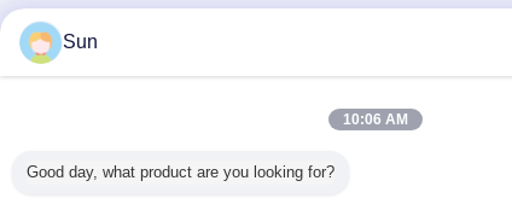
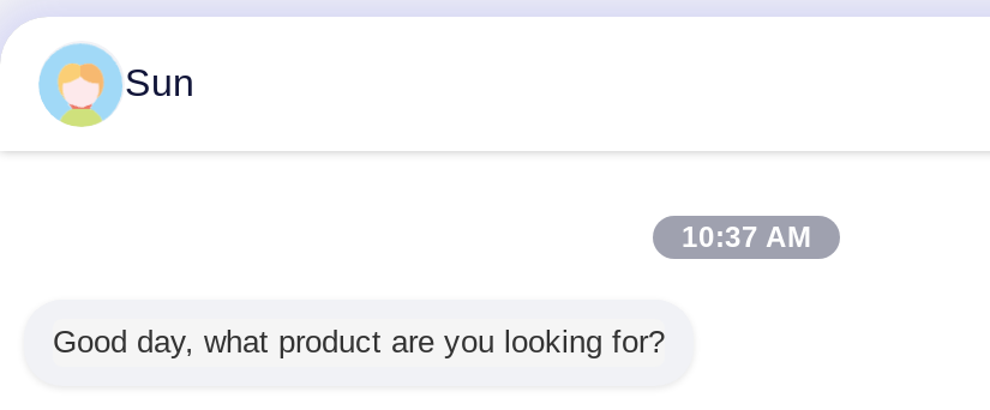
[343,111,408,128] 10:06 AM -> [682,221,811,254] 10:37 AM

